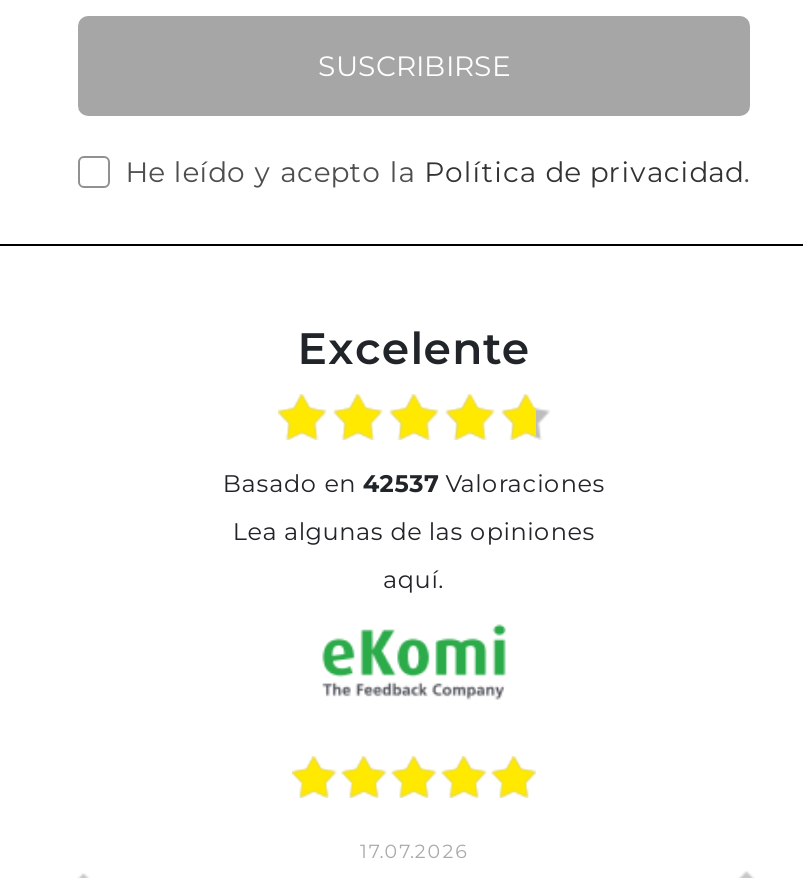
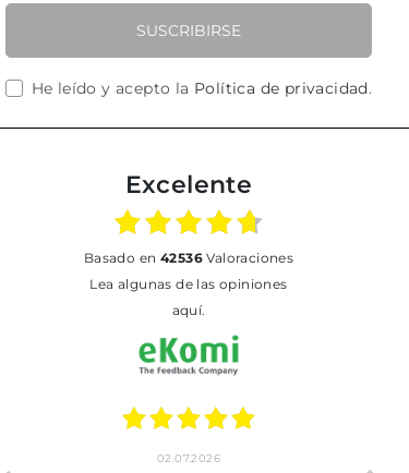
[242,469,605,499] basado en 42537 Valoraciones -> [94,250,293,266] basado en 42536 Valoraciones

